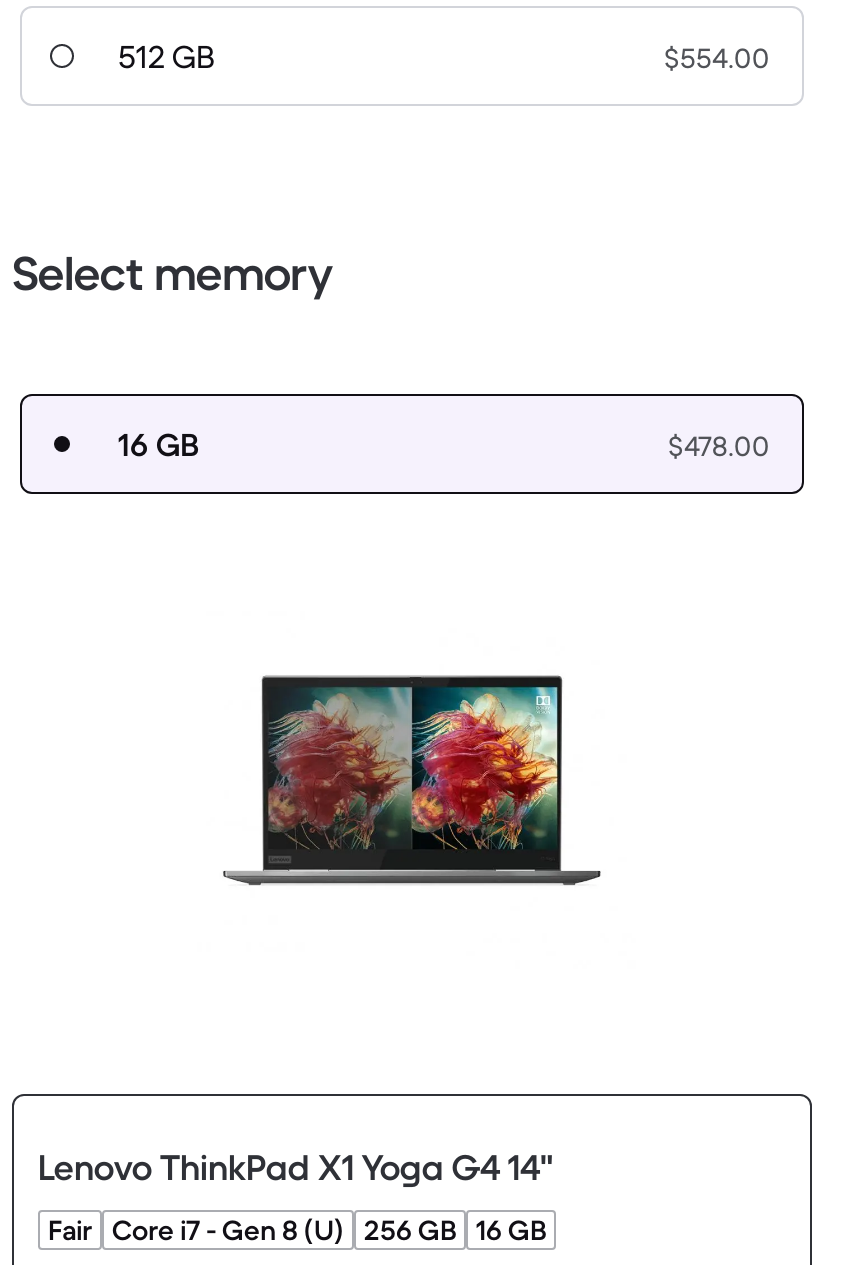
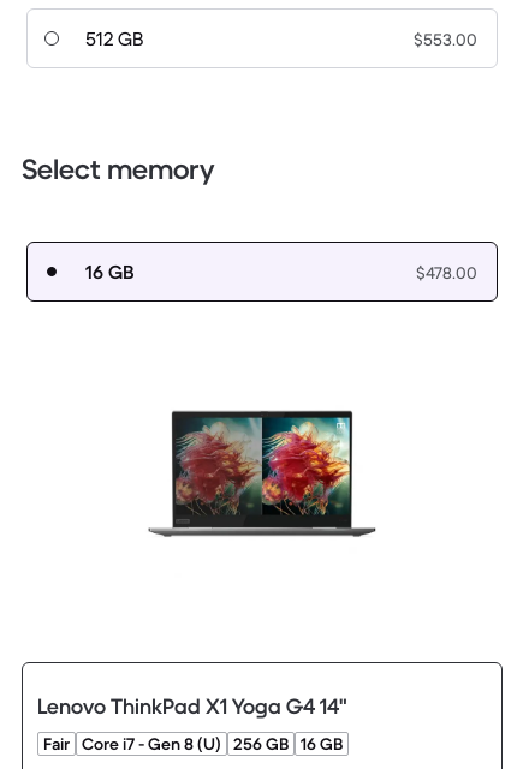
[664,41,770,77] $554.00 -> [414,29,477,51] $553.00

